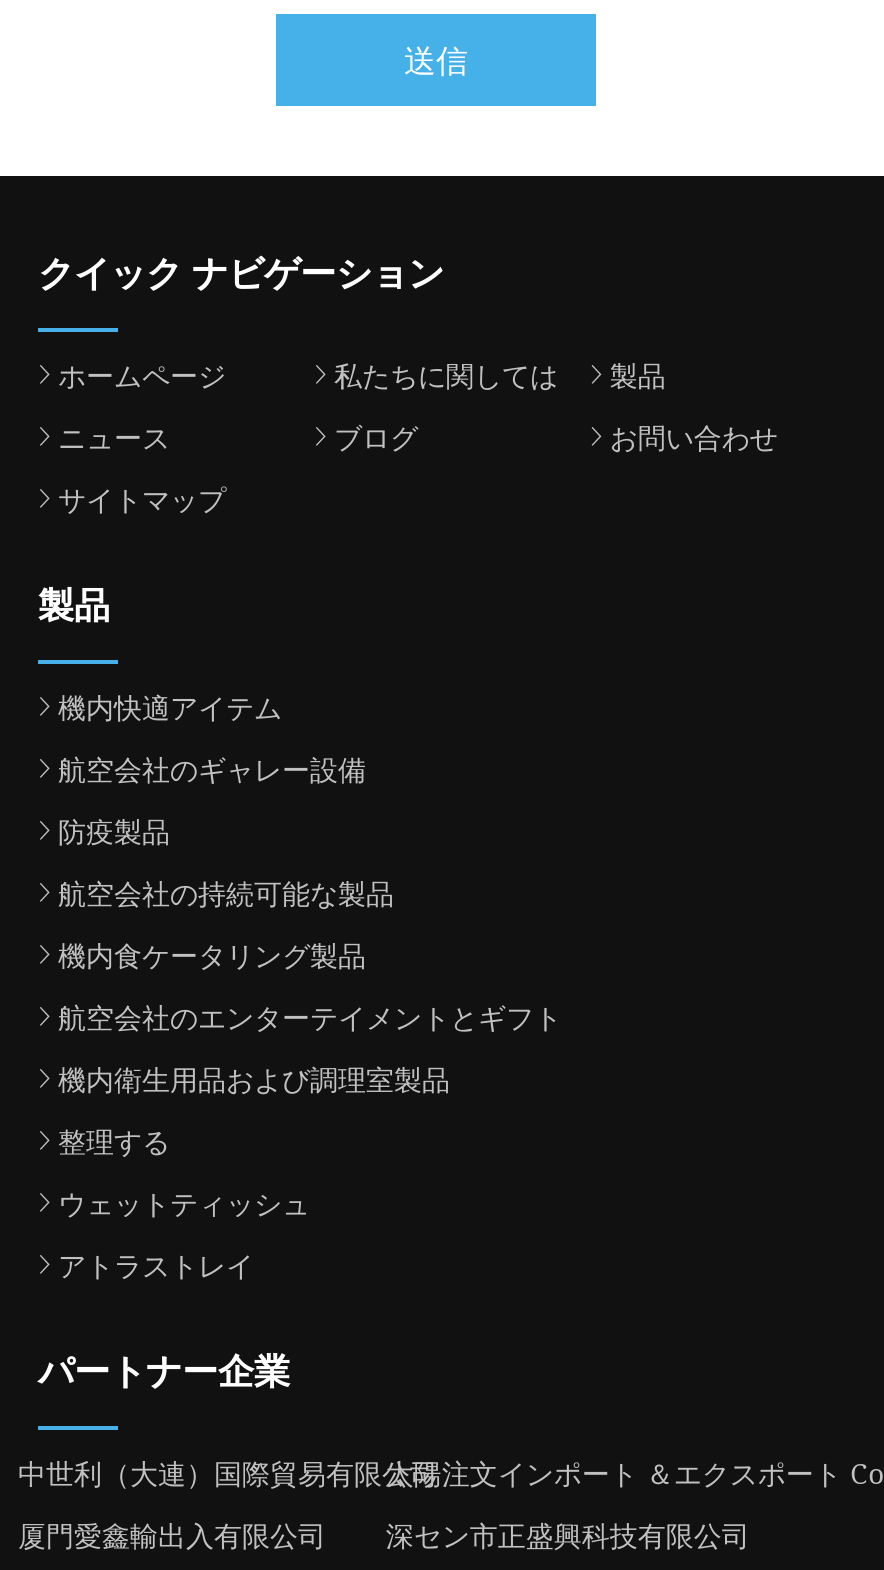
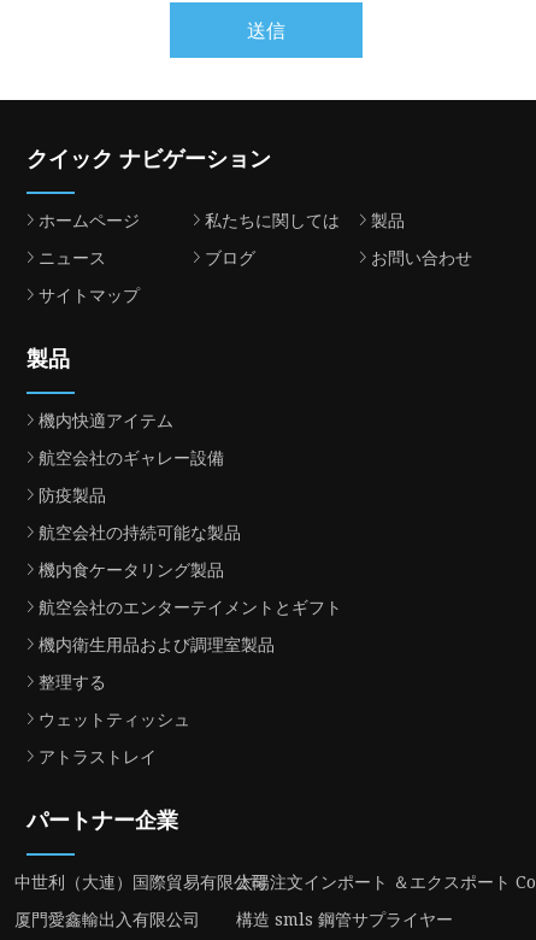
[386,1517,750,1555] 深セン市正盛興科技有限公司 -> [236,908,453,931] 構造 smls 鋼管サプライヤー

